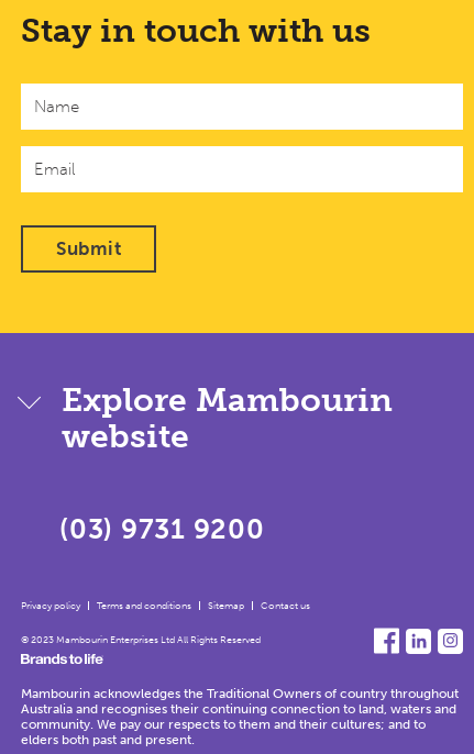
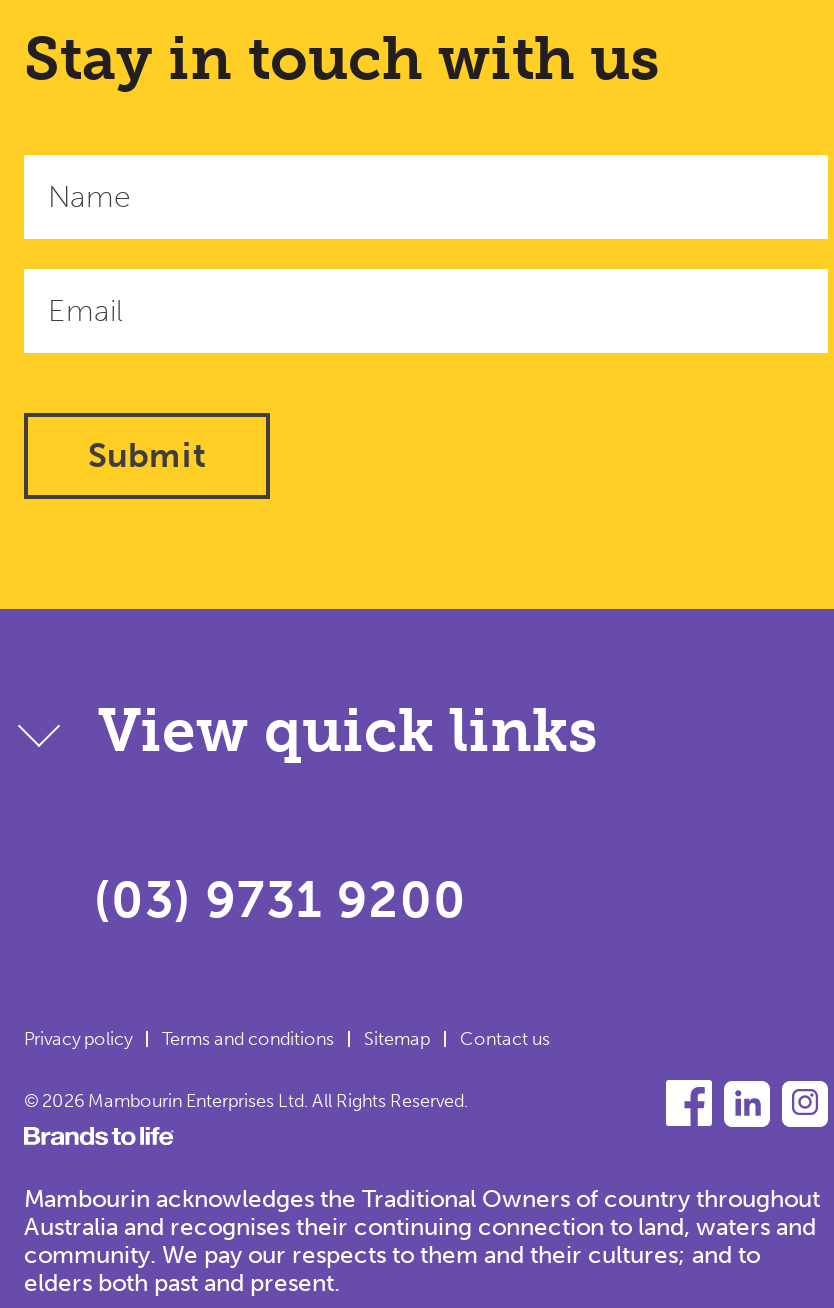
[62,380,393,456] Explore Mambourin | website -> [98,694,598,766] View quick links
[21,634,261,645] © 2023 Mambourin Enterprises Ltd All Rights Reserved -> [24,1090,468,1110] © 2026 Mambourin Enterprises Ltd. All Rights Reserved.

